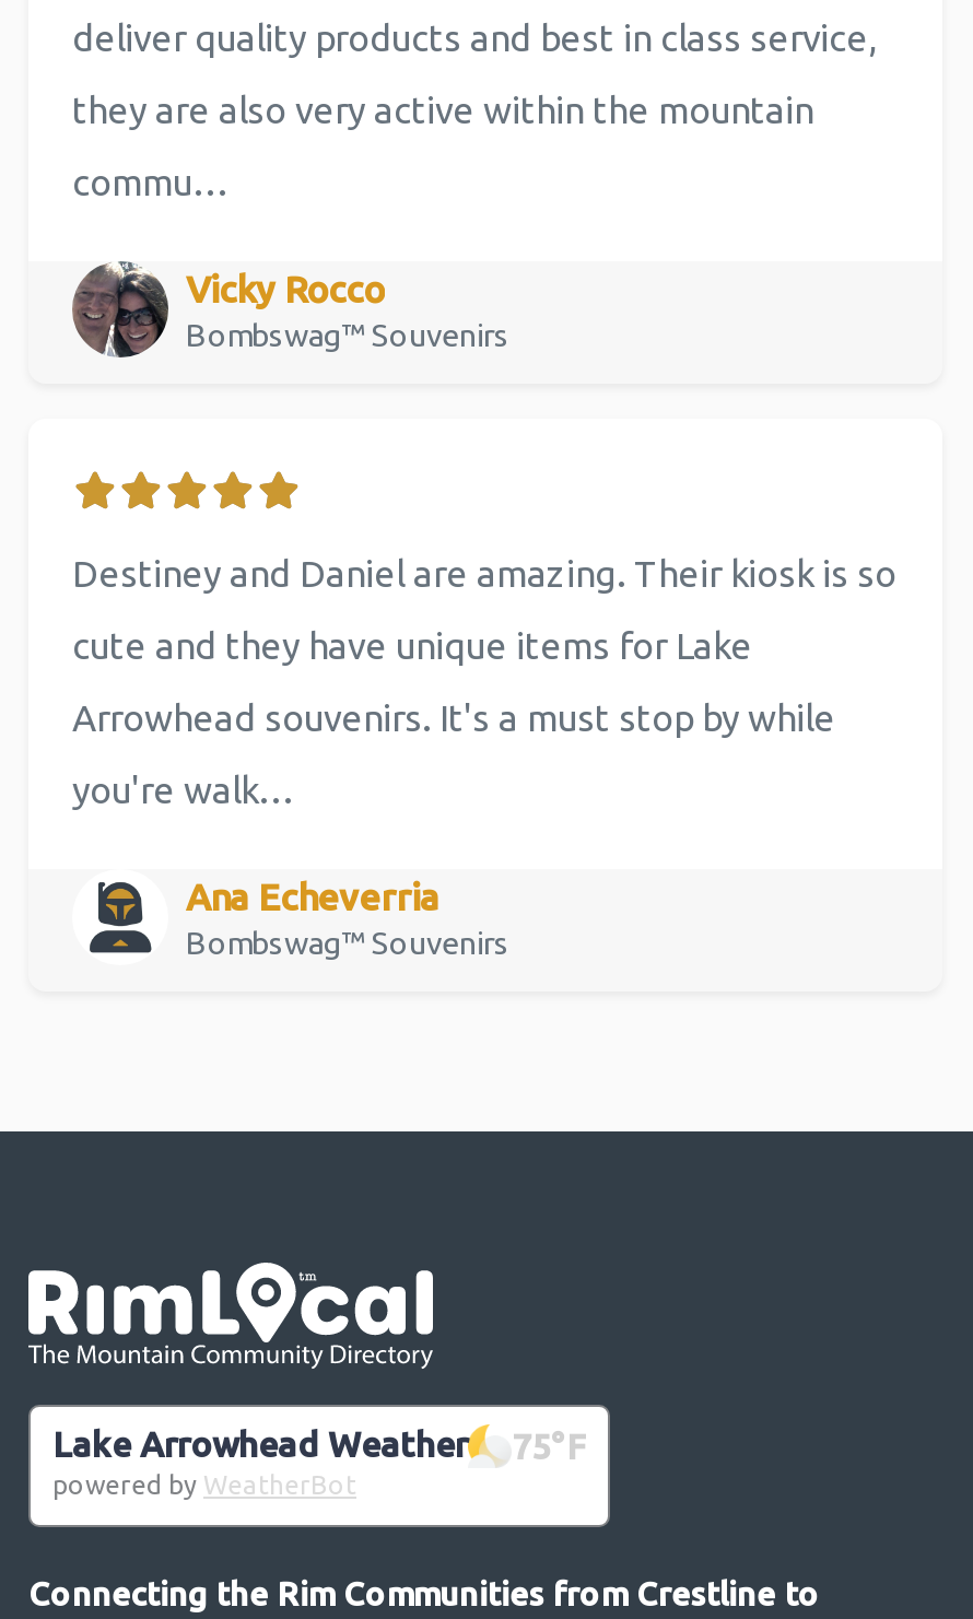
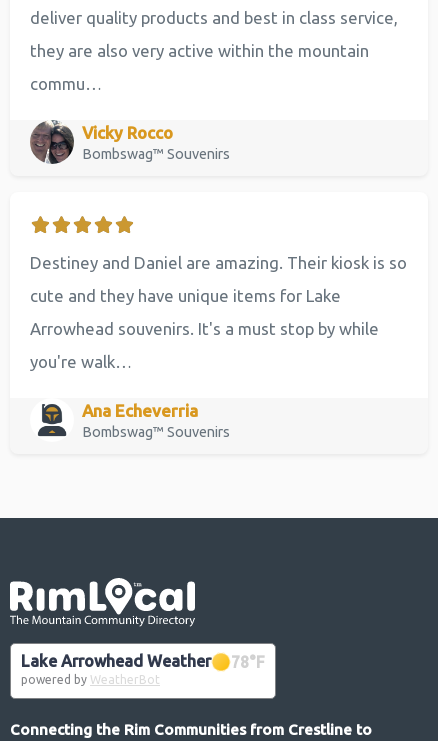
[52,1425,586,1466] Lake Arrowhead Weather 75°F -> [21,652,265,671] Lake Arrowhead Weather 78°F

